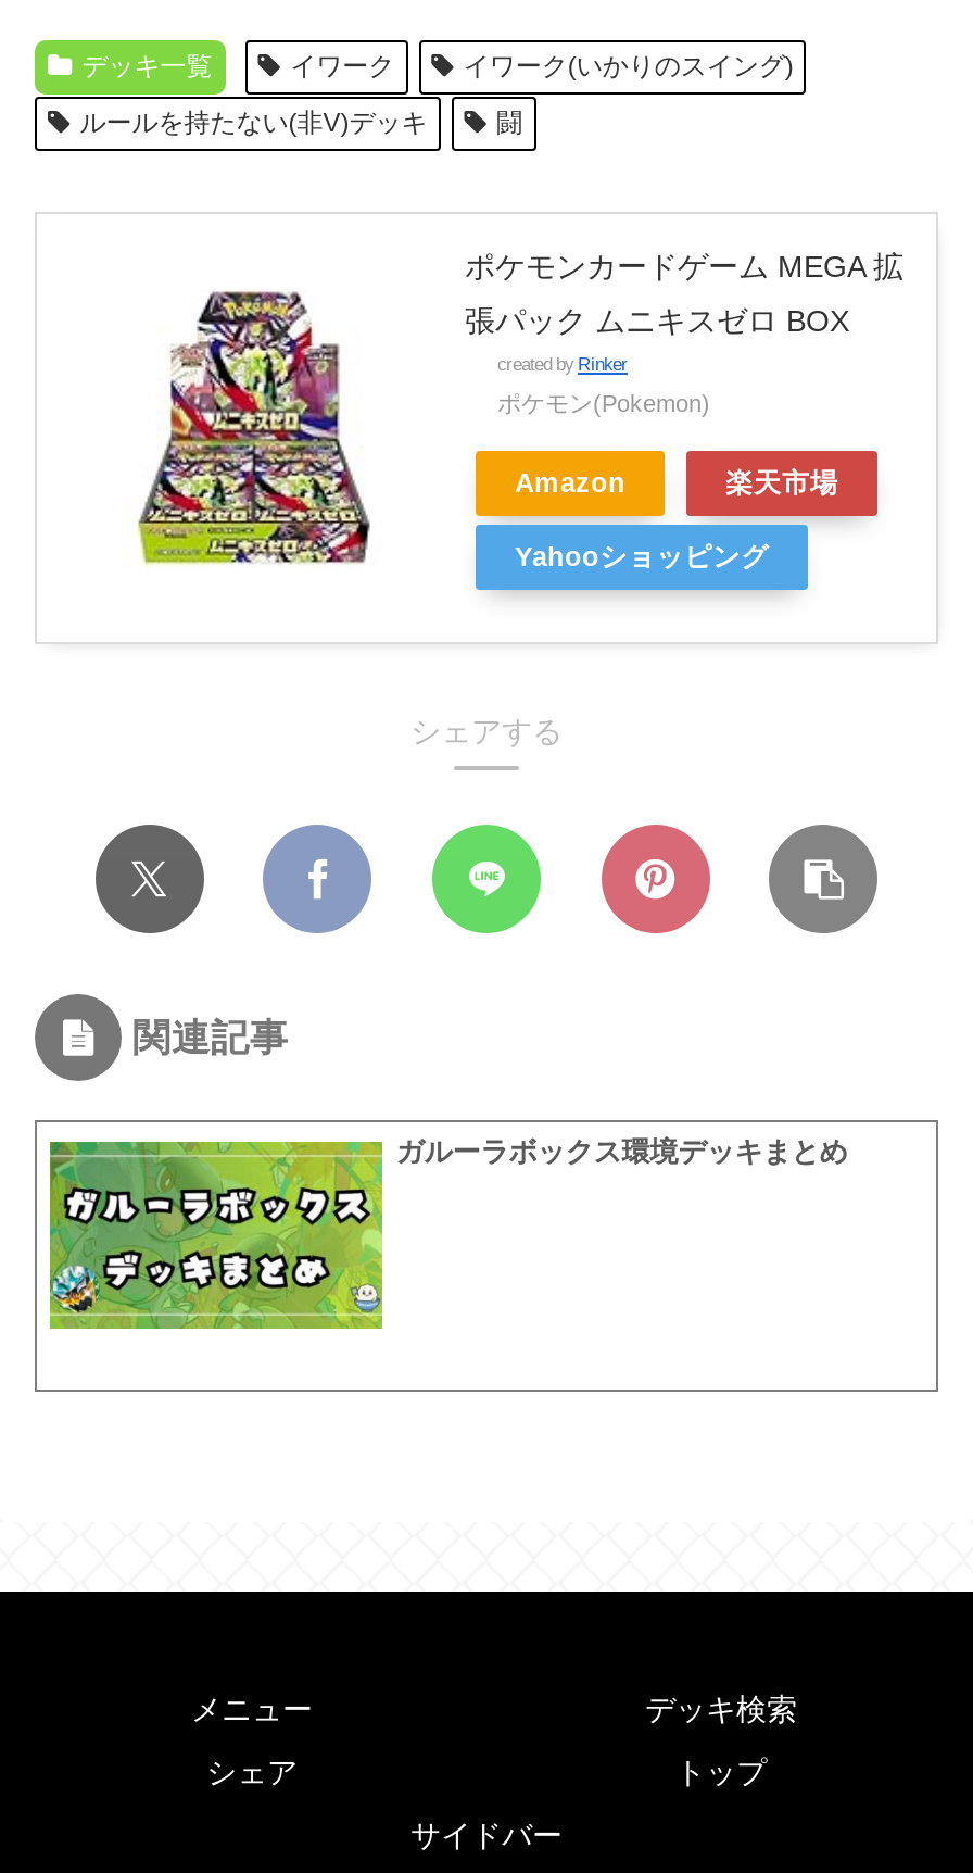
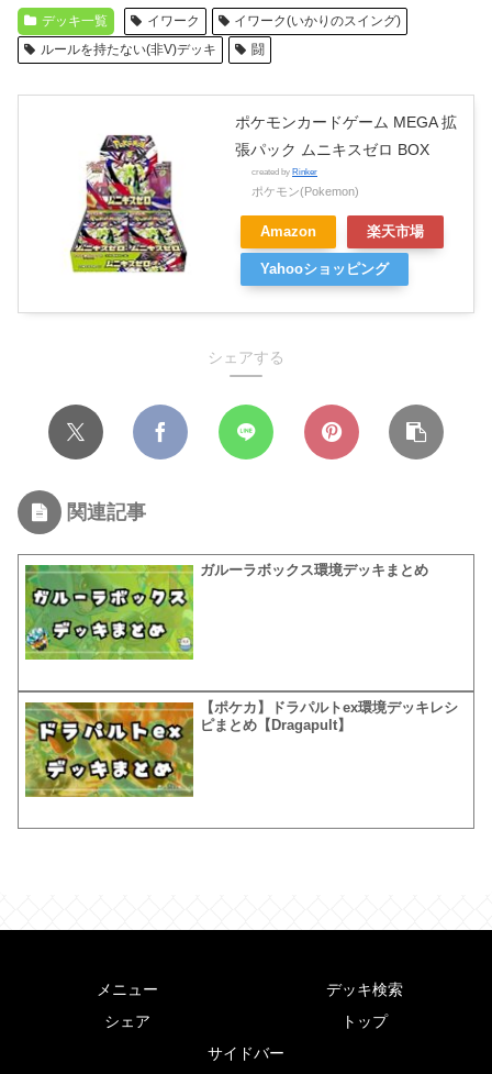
none -> [25,699,458,798] [image] | 【ポケカ】ドラパルトex環境デッキレシ | ピまとめ【Dragapult】

